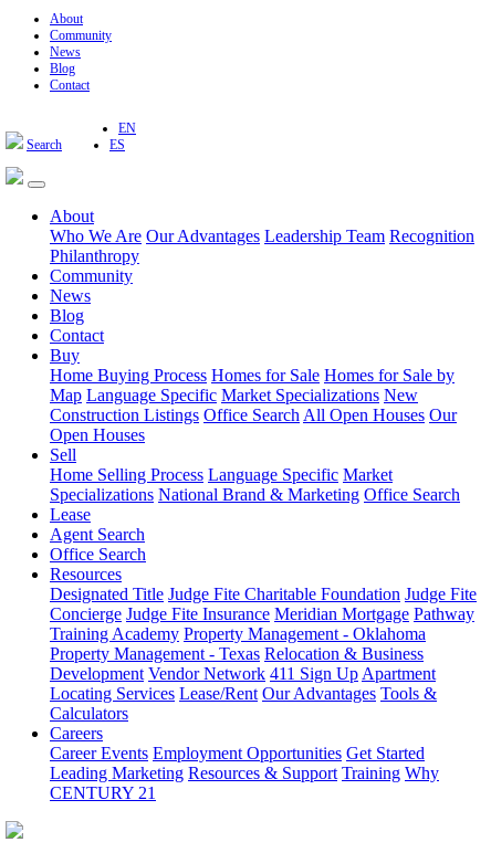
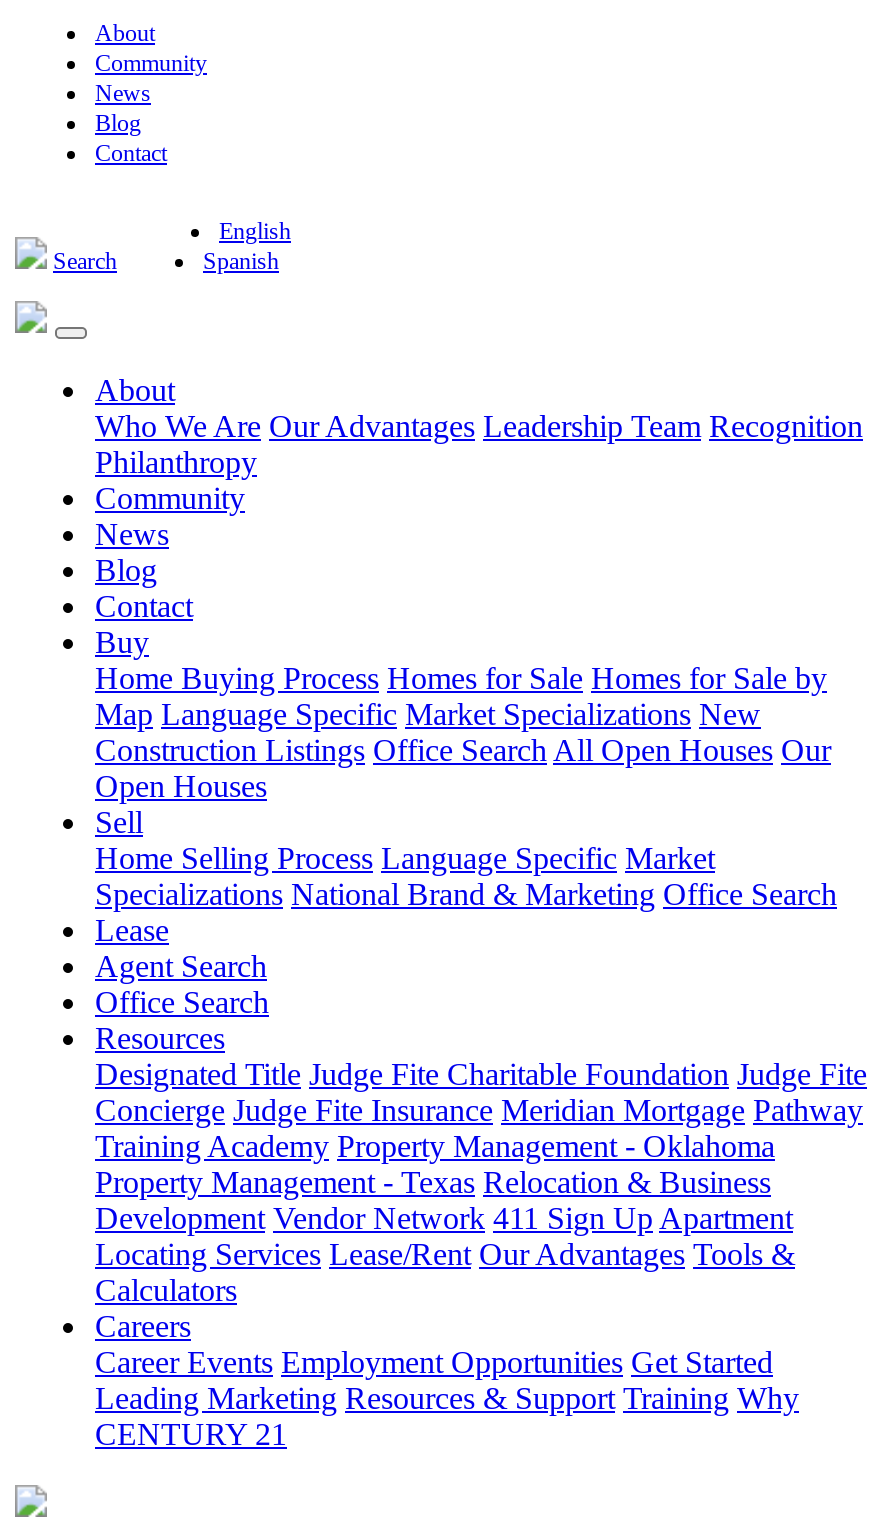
[109,120,136,152] EN | ES -> [203,217,291,275] English | Spanish

